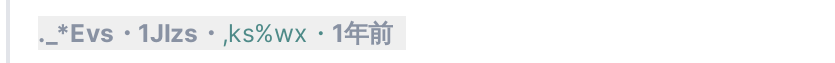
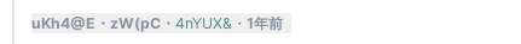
[38,17,308,47] ._*Evs | 1JIzs | ,ks%wx -> [31,14,232,32] uKh4@E | zW(pC | 4nYUX&

